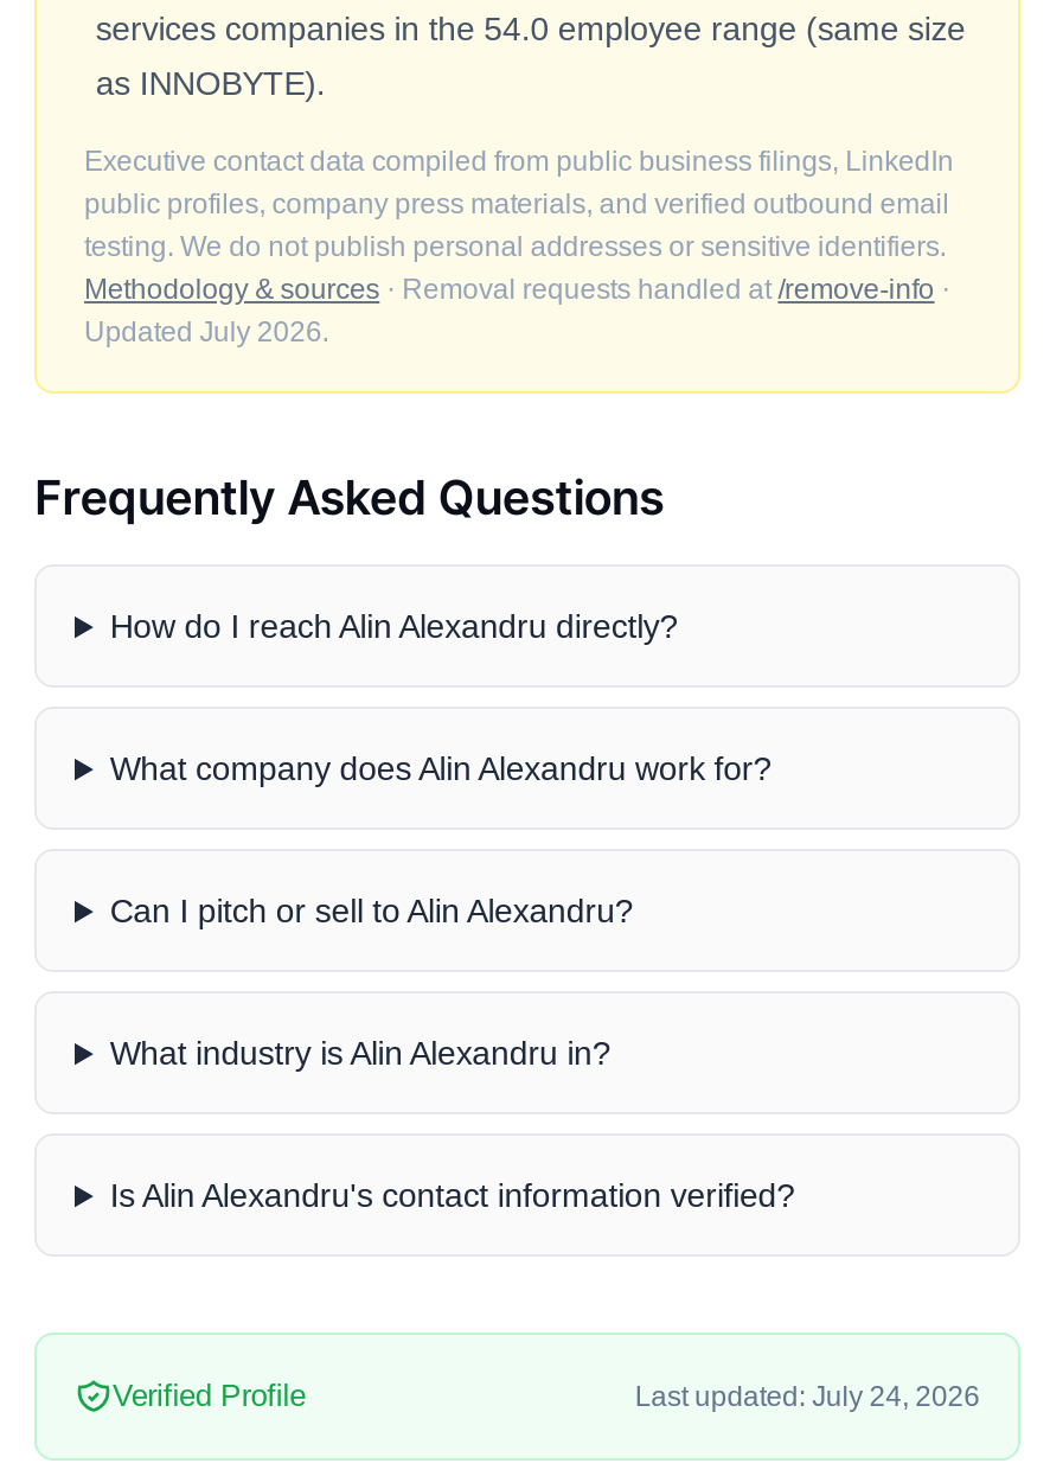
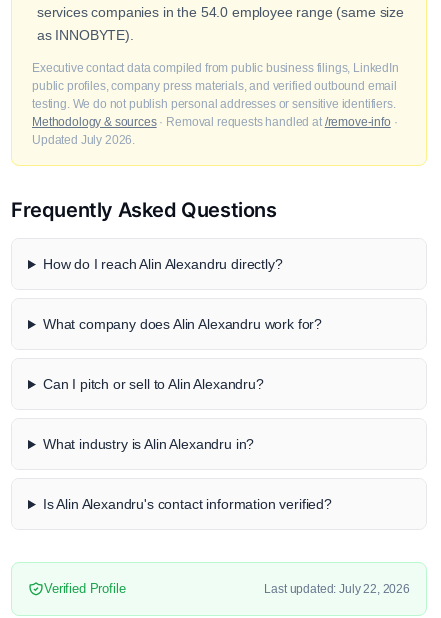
[635,1379,980,1412] Last updated: July 24, 2026 -> [264,582,410,596] Last updated: July 22, 2026

